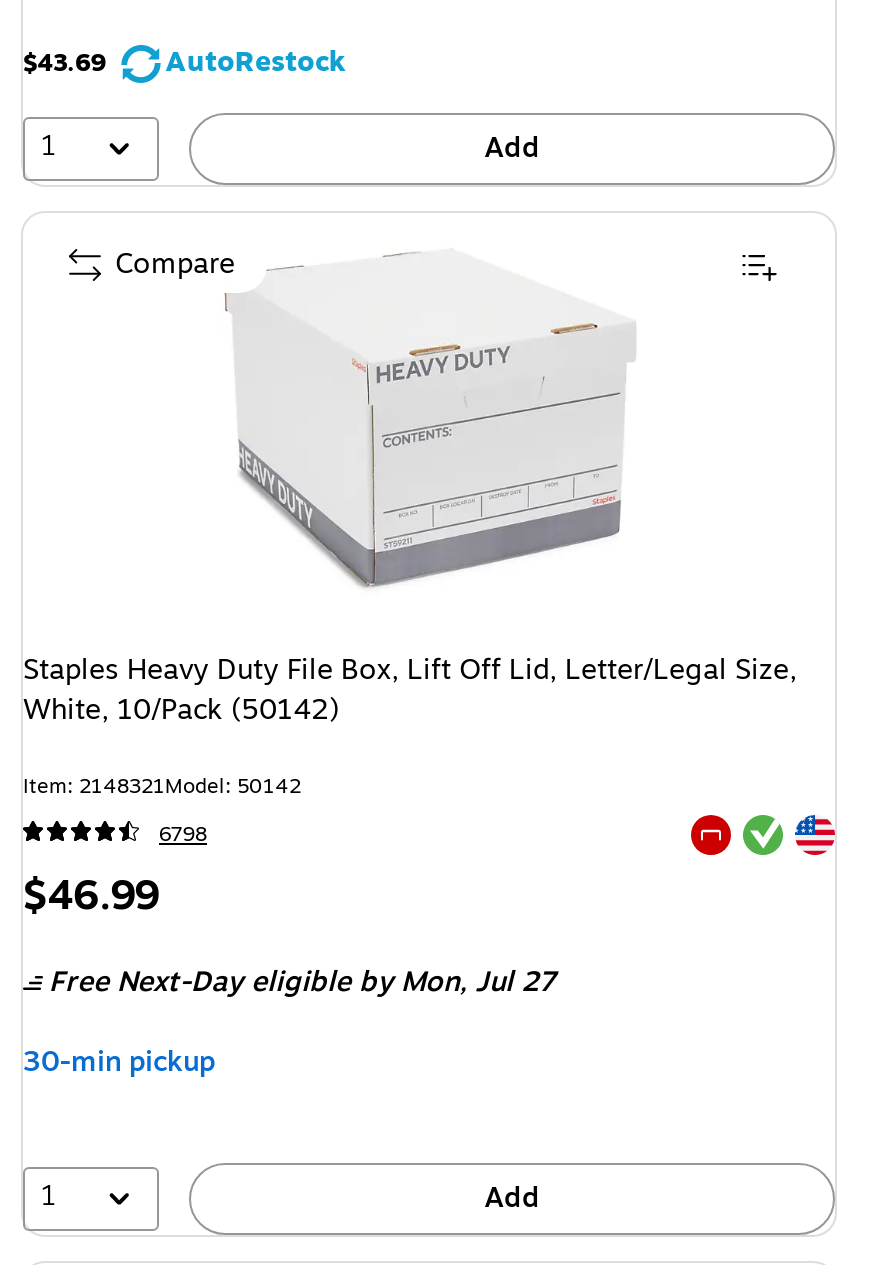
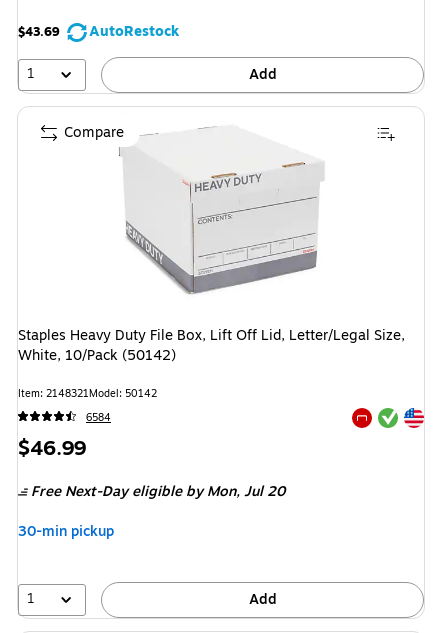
[159,820,207,850] 6798 -> [86,410,111,425] 6584
[49,961,555,1003] Free Next-Day eligible by Mon, Jul 27 -> [31,481,285,502] Free Next-Day eligible by Mon, Jul 20

